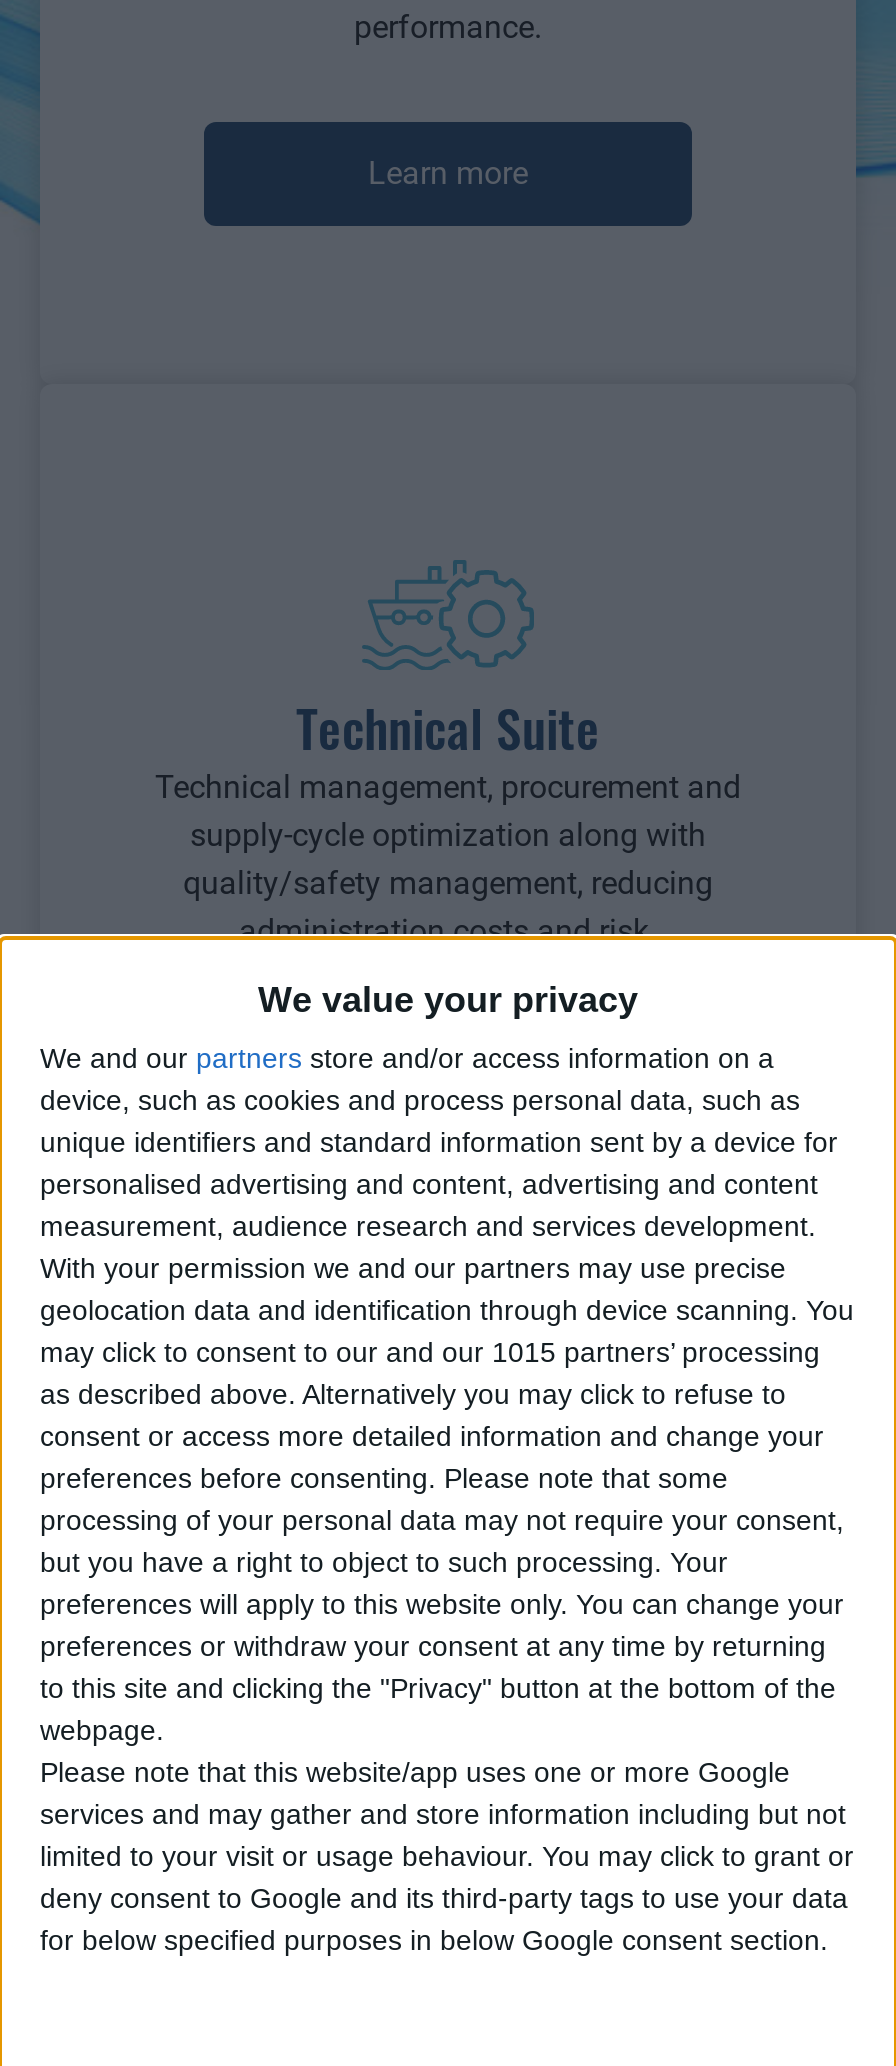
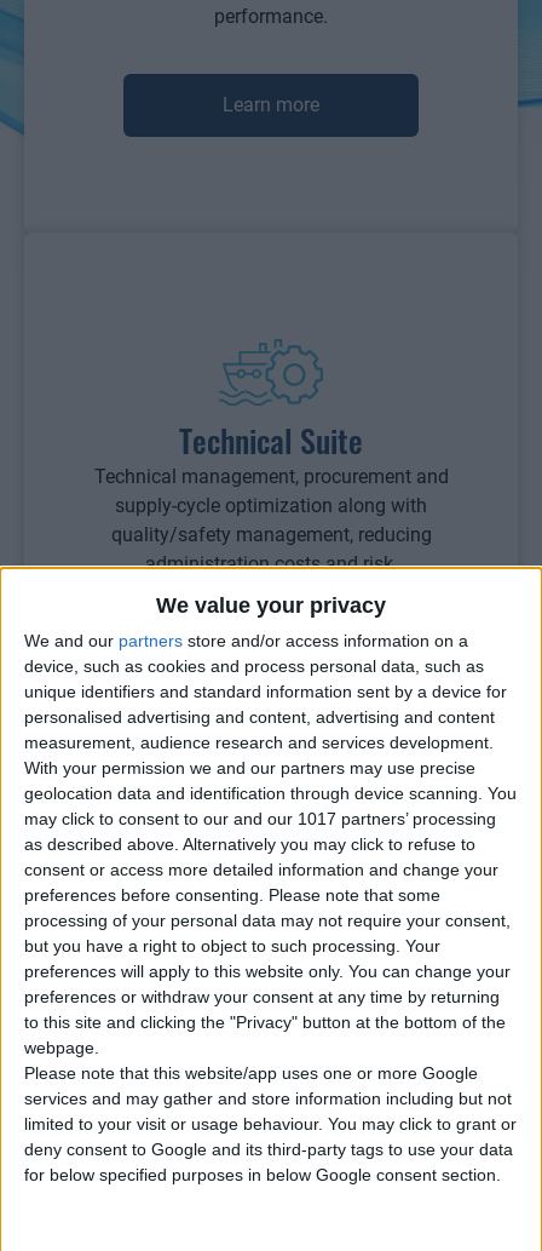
[40,1336,820,1368] may click to consent to our and our 1015 partners’ processing -> [24,809,496,828] may click to consent to our and our 1017 partners’ processing

